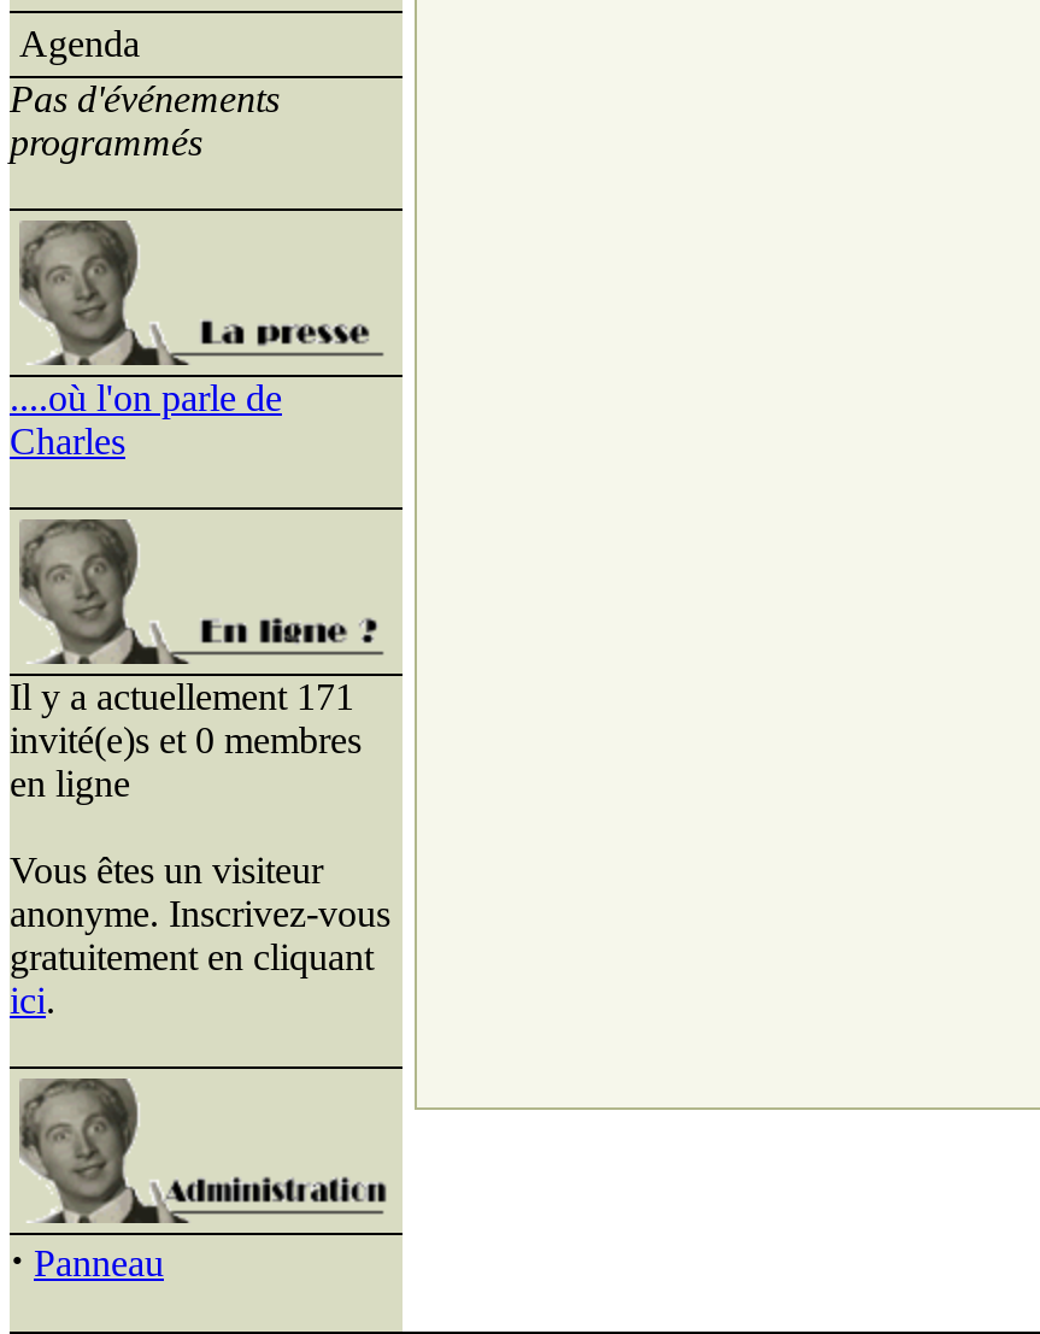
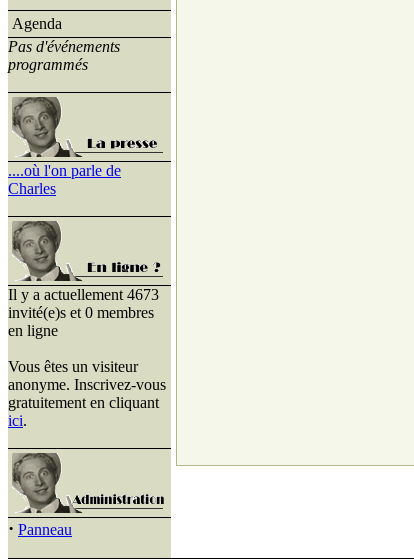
[10,676,354,717] Il y a actuellement 171 -> [8,286,159,303] Il y a actuellement 4673

